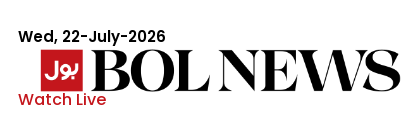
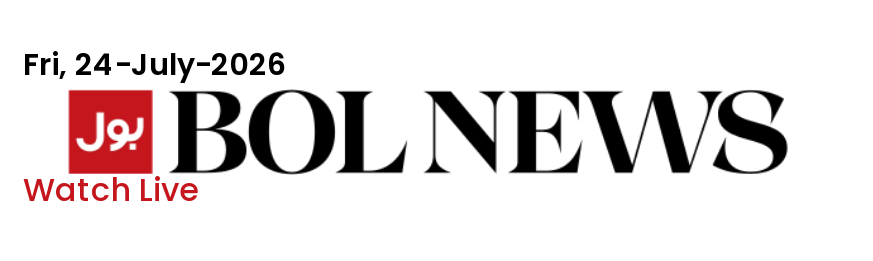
[18,26,166,47] Wed, 22-July-2026 -> [23,43,287,85] Fri, 24-July-2026

